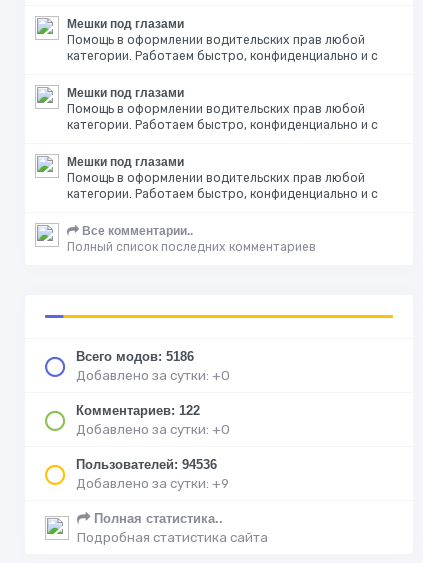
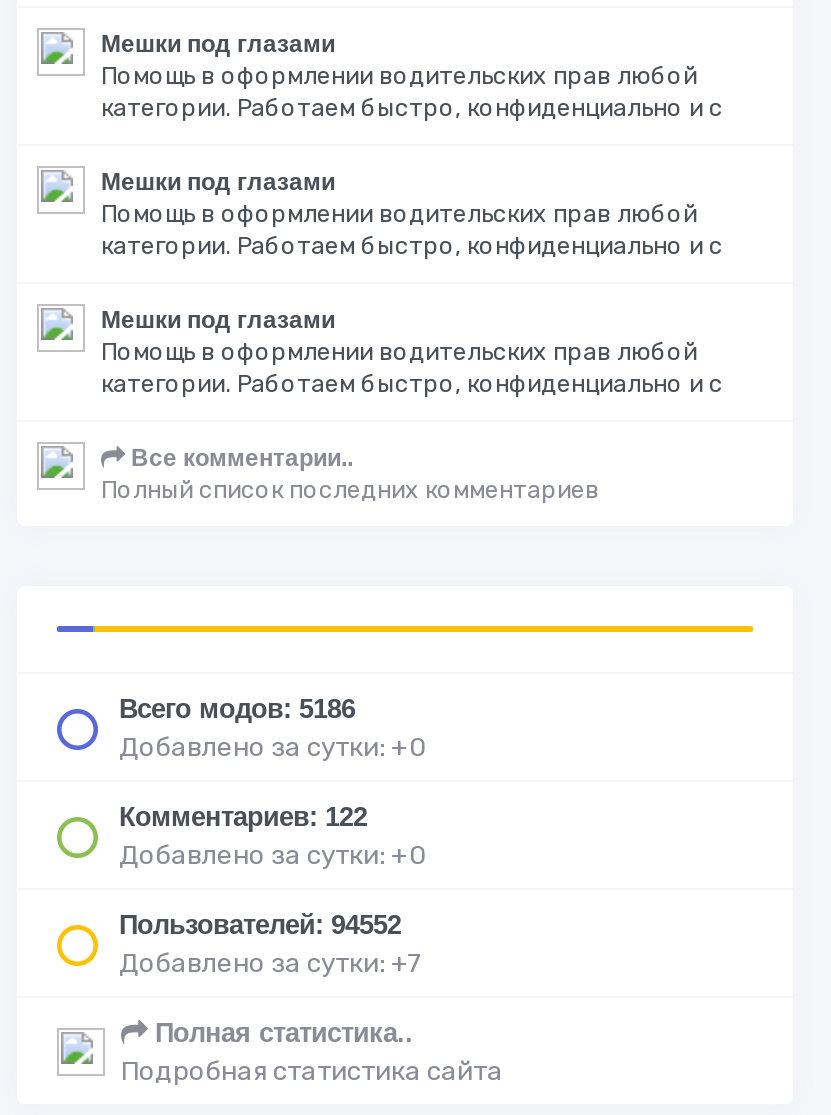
[76,457,217,472] Пользователей: 94536 -> [119,910,401,940] Пользователей: 94552
[76,475,229,491] Добавлено за сутки: +9 -> [119,946,421,978] Добавлено за сутки: +7

